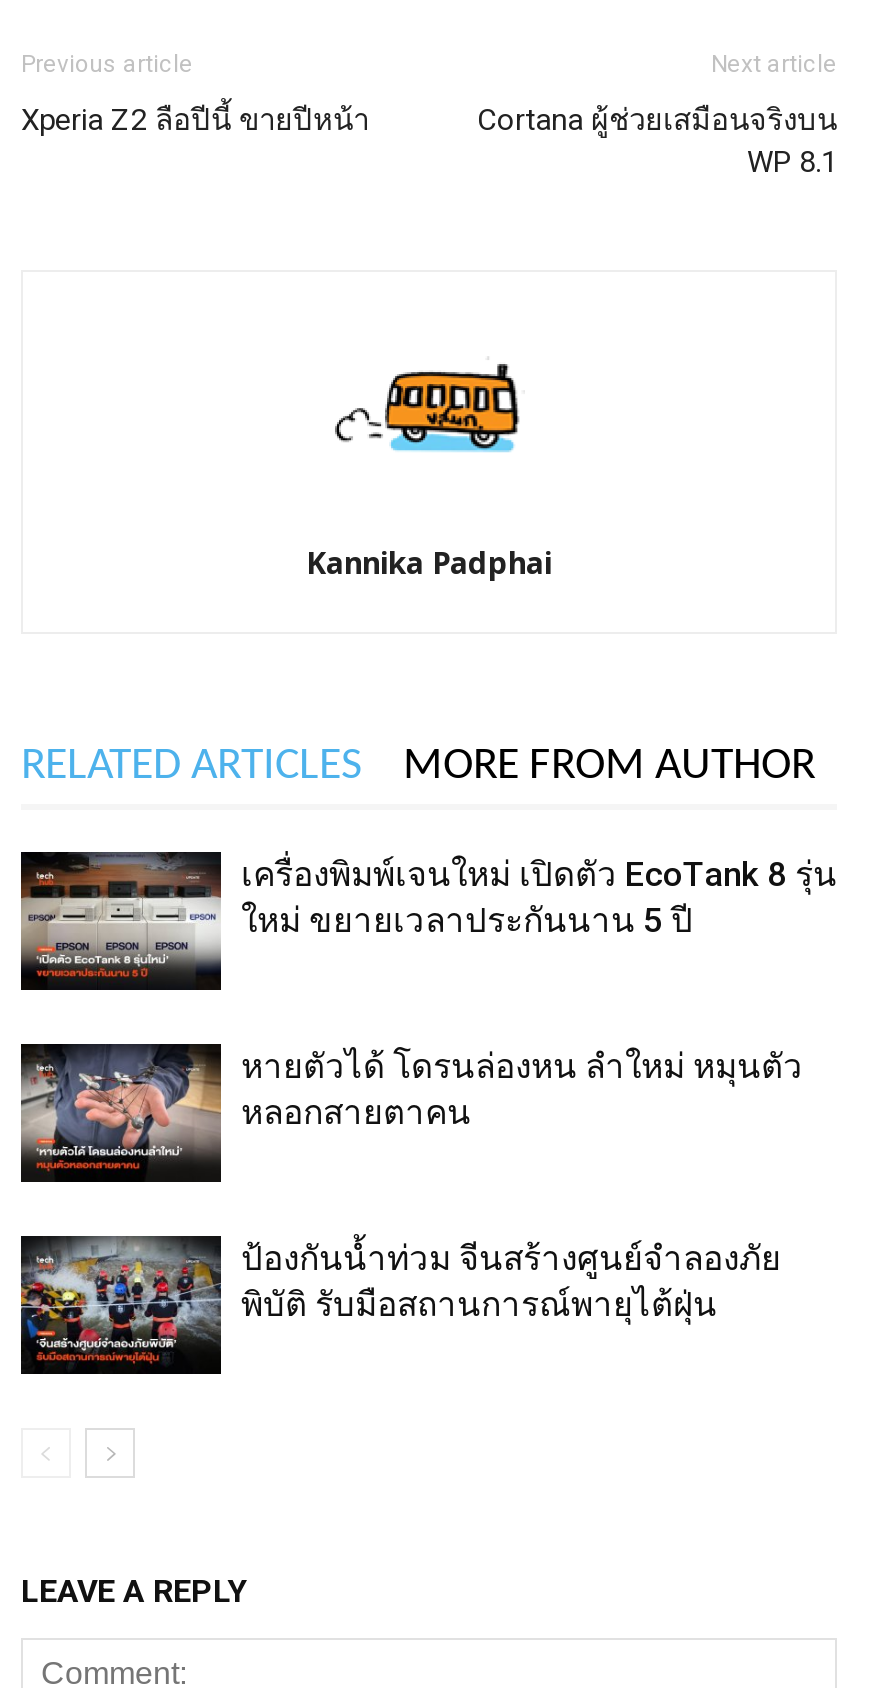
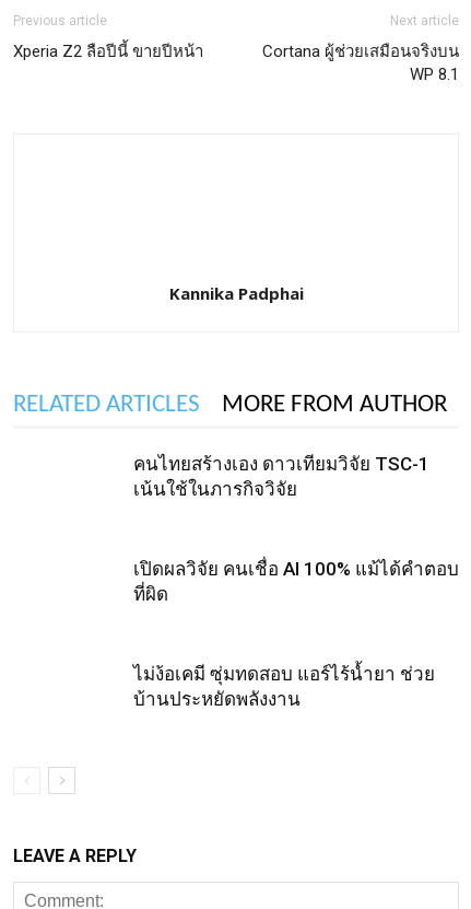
[333,362,521,454] [image] -> none
[19,850,223,992] [image] -> none
[241,855,837,941] เครื่องพิมพ์เจนใหม่ เปิดตัว EcoTank 8 รุ่น | ใหม่ ขยายเวลาประกันนาน 5 ปี -> [133,453,434,500] คนไทยสร้างเอง ดาวเทียมวิจัย TSC-1 | เน้นใช้ในภารกิจวิจัย
[19,1042,223,1184] [image] -> none
[241,1047,803,1133] หายตัวได้ โดรนล่องหน ลำใหม่ หมุนตัว | หลอกสายตาคน -> [133,558,459,605] เปิดผลวิจัย คนเชื่อ AI 100% แม้ได้คำตอบ | ที่ผิด
[19,1234,223,1376] [image] -> none
[241,1239,781,1325] ป้องกันน้ำท่วม จีนสร้างศูนย์จำลองภัย | พิบัติ รับมือสถานการณ์พายุไต้ฝุ่น -> [133,663,435,710] ไม่ง้อเคมี ซุ่มทดสอบ แอร์ไร้น้ำยา ช่วย | บ้านประหยัดพลังงาน

